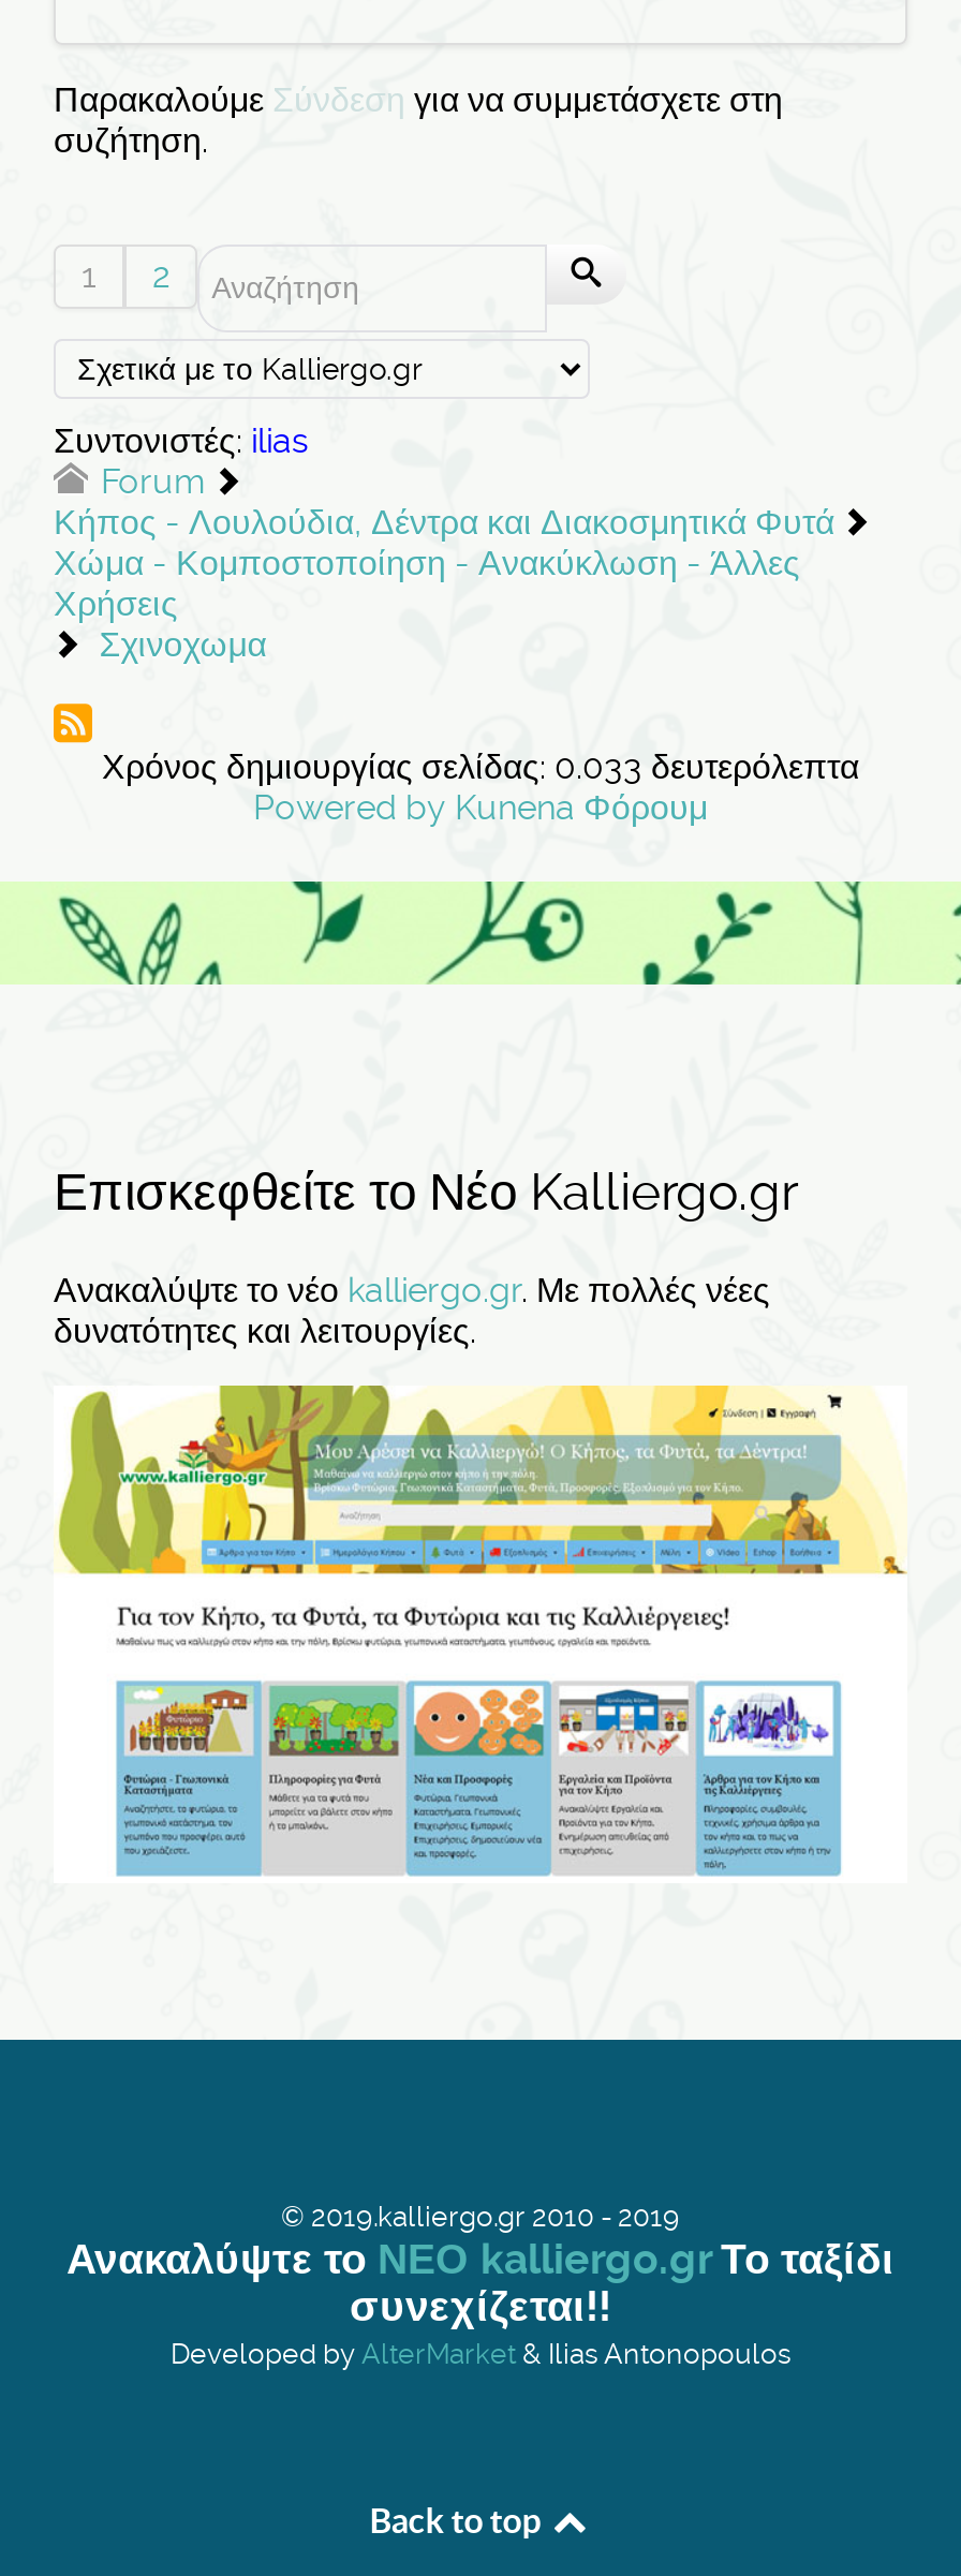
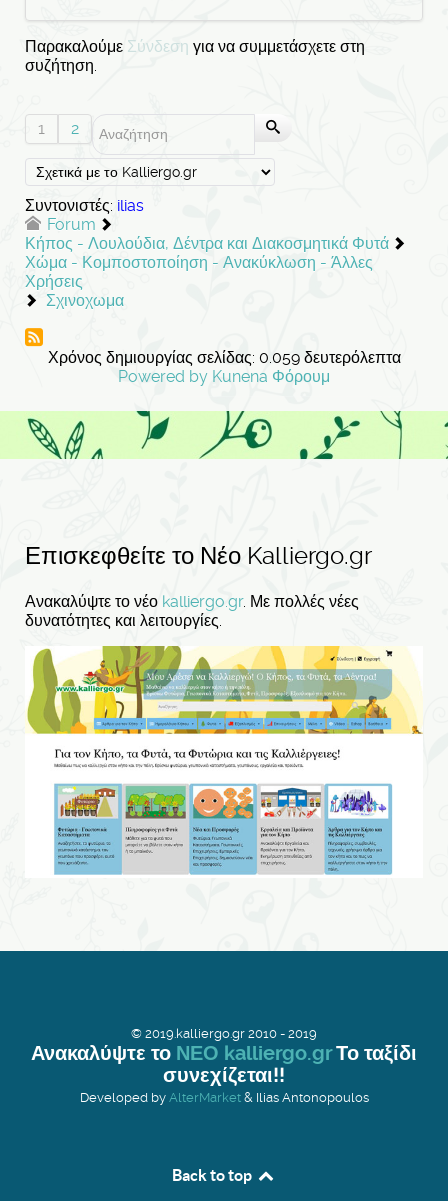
[102,746,859,787] Χρόνος δημιουργίας σελίδας: 0.033 δευτερόλεπτα -> [47,348,400,367] Χρόνος δημιουργίας σελίδας: 0.059 δευτερόλεπτα

